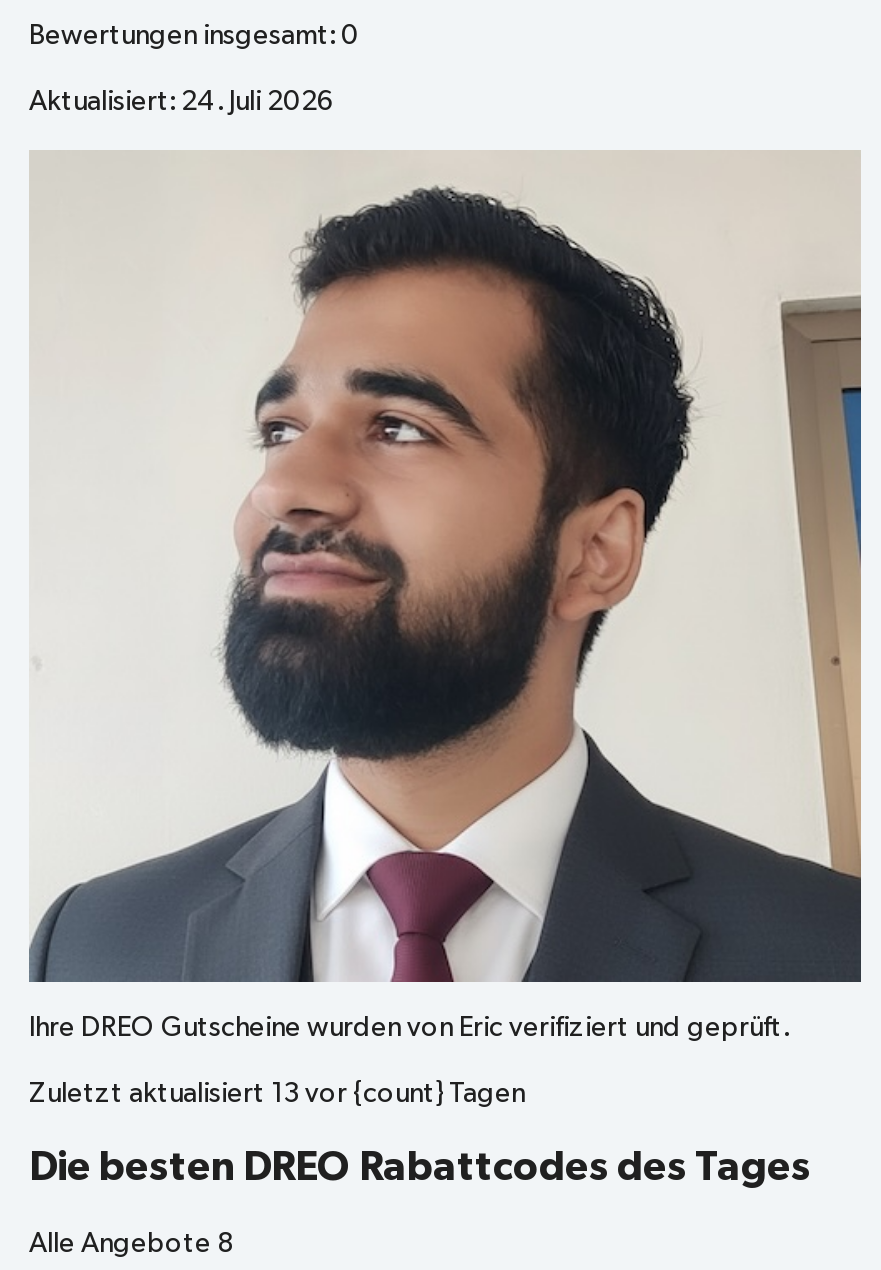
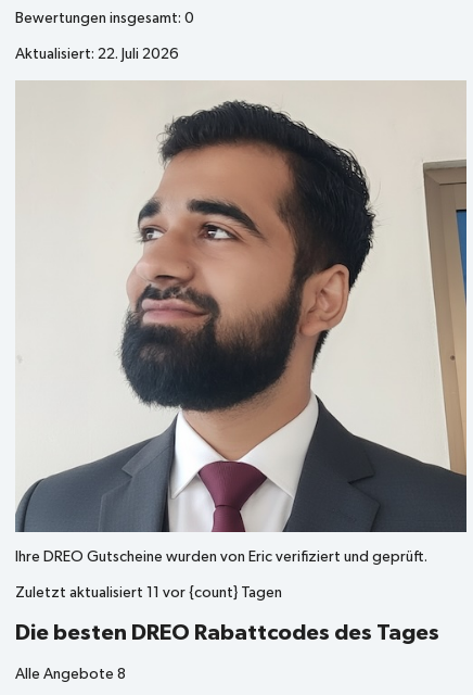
[29,88,335,116] Aktualisiert: 24. Juli 2026 -> [15,47,179,62] Aktualisiert: 22. Juli 2026
[29,1080,525,1108] Zuletzt aktualisiert 13 vor {count} Tagen -> [15,586,282,601] Zuletzt aktualisiert 11 vor {count} Tagen

